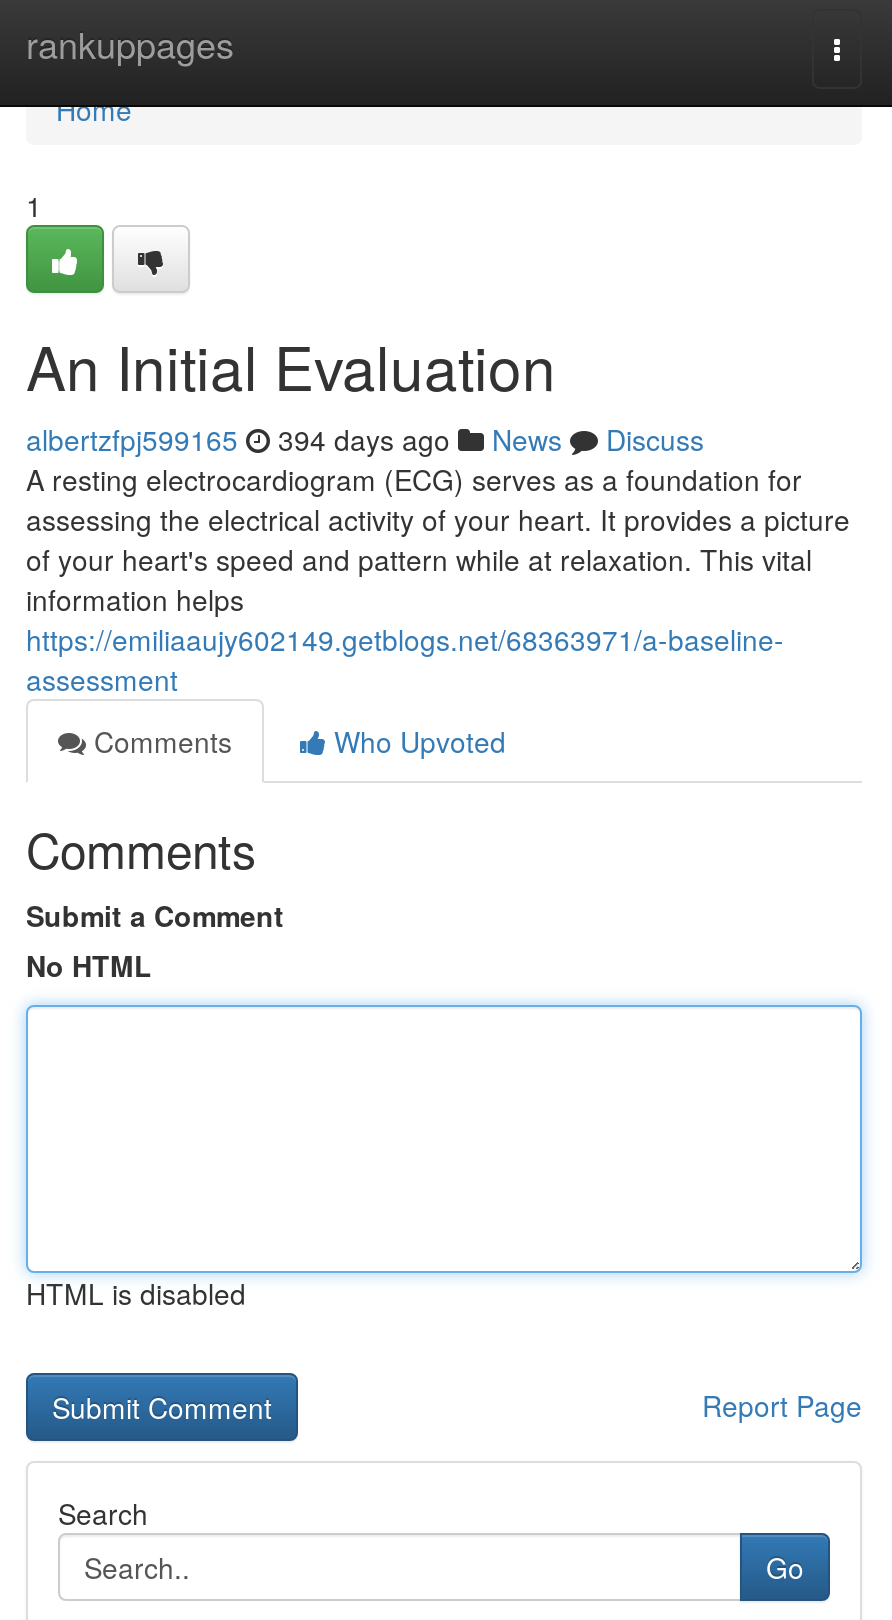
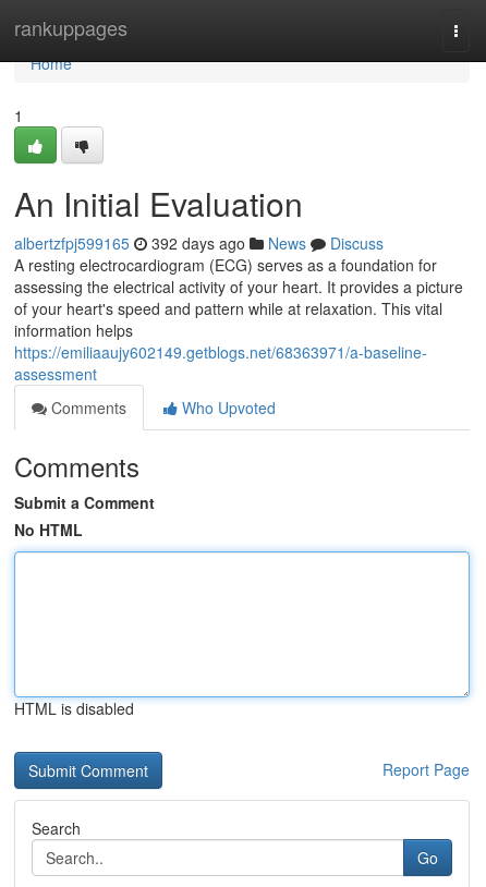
[26,419,704,459] albertzfpj599165 394 days ago News Discuss -> [14,232,384,254] albertzfpj599165 392 days ago News Discuss

